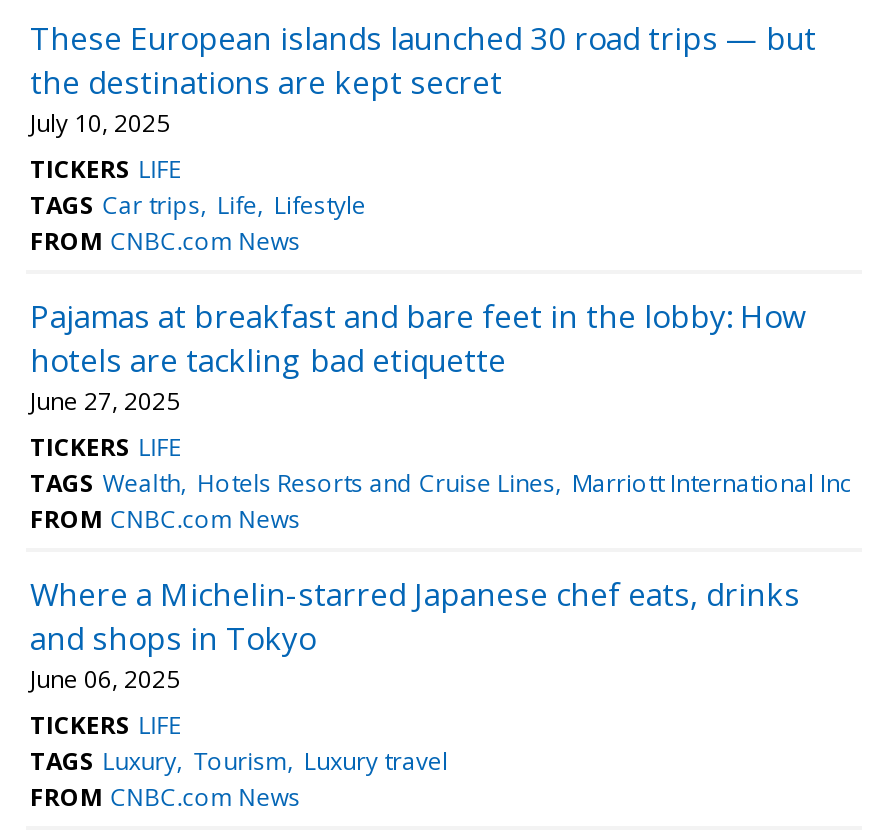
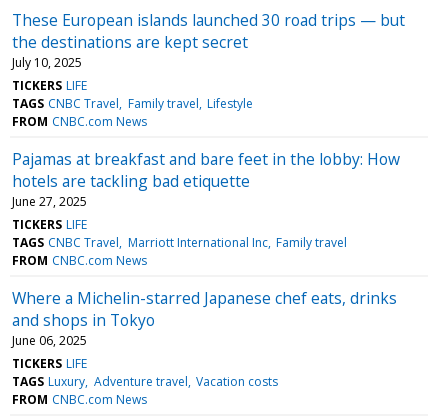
[30,188,366,222] TAGS Car trips Life Lifestyle -> [12,95,253,112] TAGS CNBC Travel Family travel Lifestyle
[30,466,852,500] TAGS Wealth Hotels Resorts and Cruise Lines Marriott International Inc -> [12,234,347,251] TAGS CNBC Travel Marriott International Inc Family travel
[30,744,448,778] TAGS Luxury Tourism Luxury travel -> [12,373,278,390] TAGS Luxury Adventure travel Vacation costs

